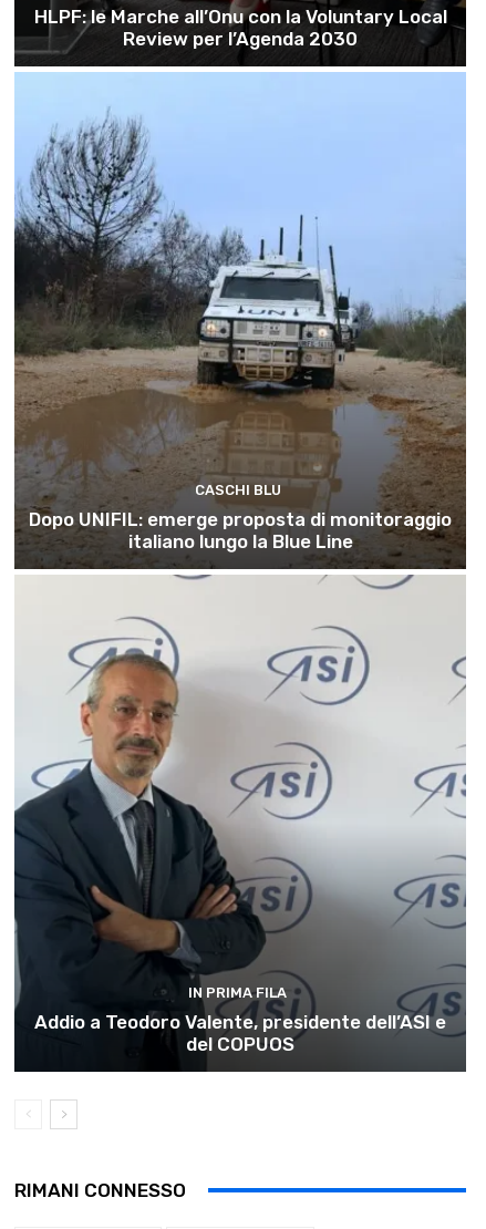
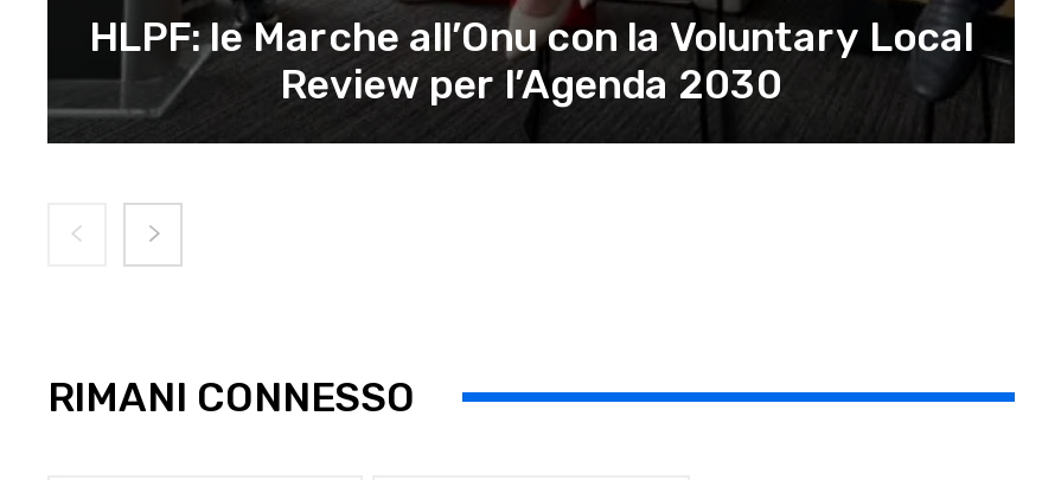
[13,66,467,552] [image] | CASCHI BLU | Dopo UNIFIL: emerge proposta di monitoraggio | italiano lungo la Blue Line -> none
[13,538,467,1073] [image] | IN PRIMA FILA | Addio a Teodoro Valente, presidente dell’ASI e | del COPUOS -> none

